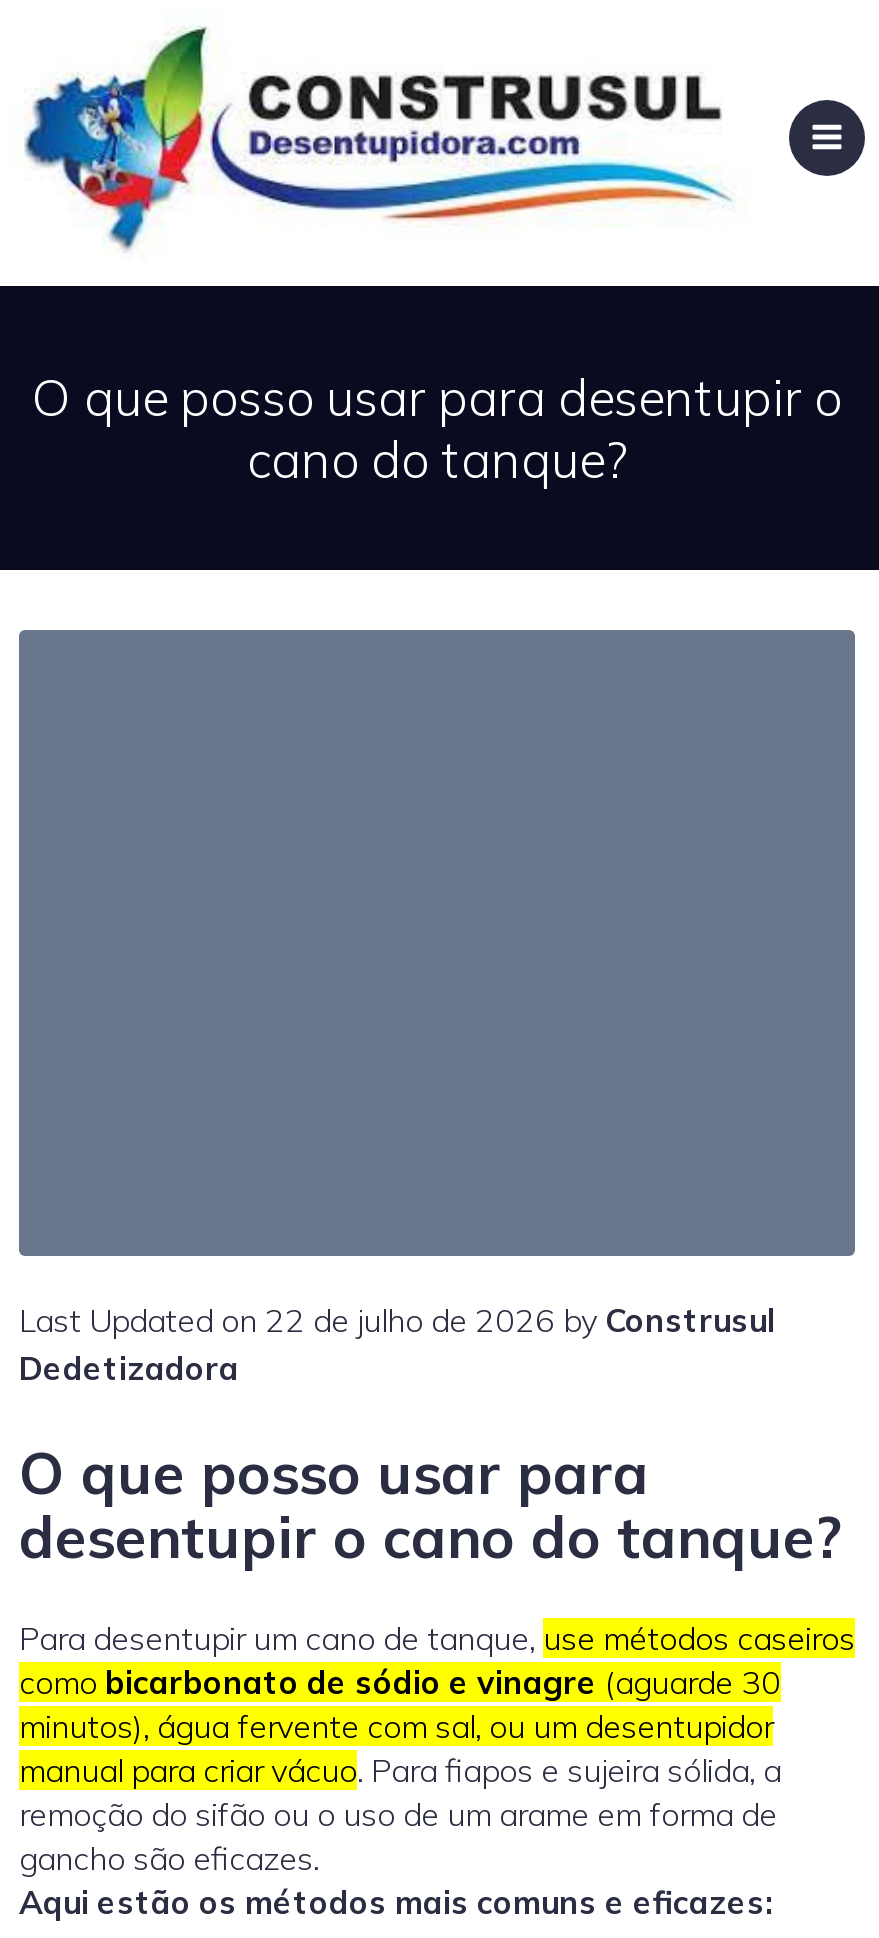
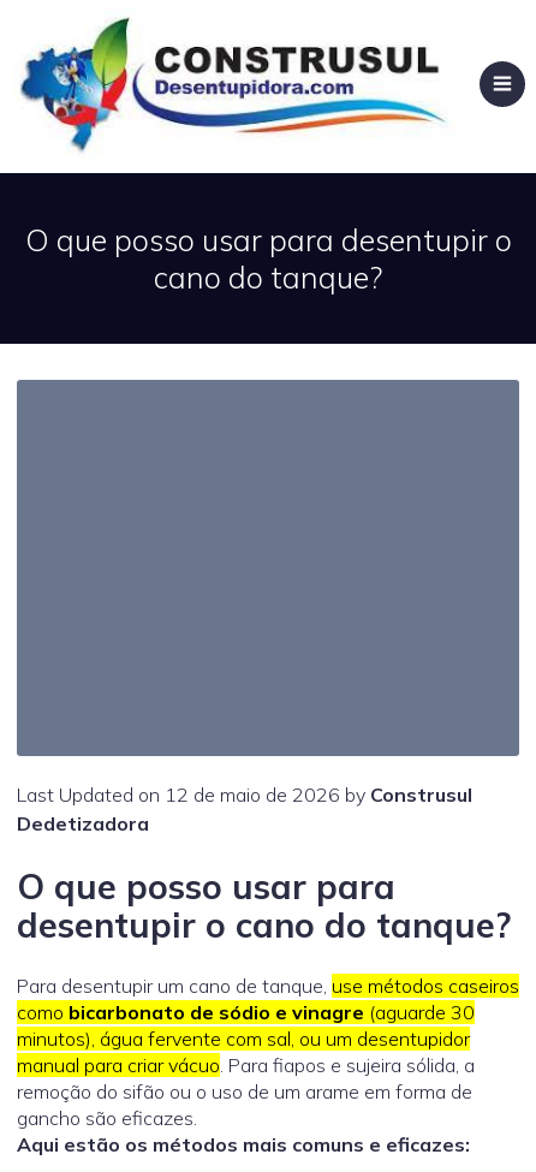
[19,1301,775,1341] Last Updated on 22 de julho de 2026 by Construsul -> [17,783,472,807] Last Updated on 12 de maio de 2026 by Construsul

